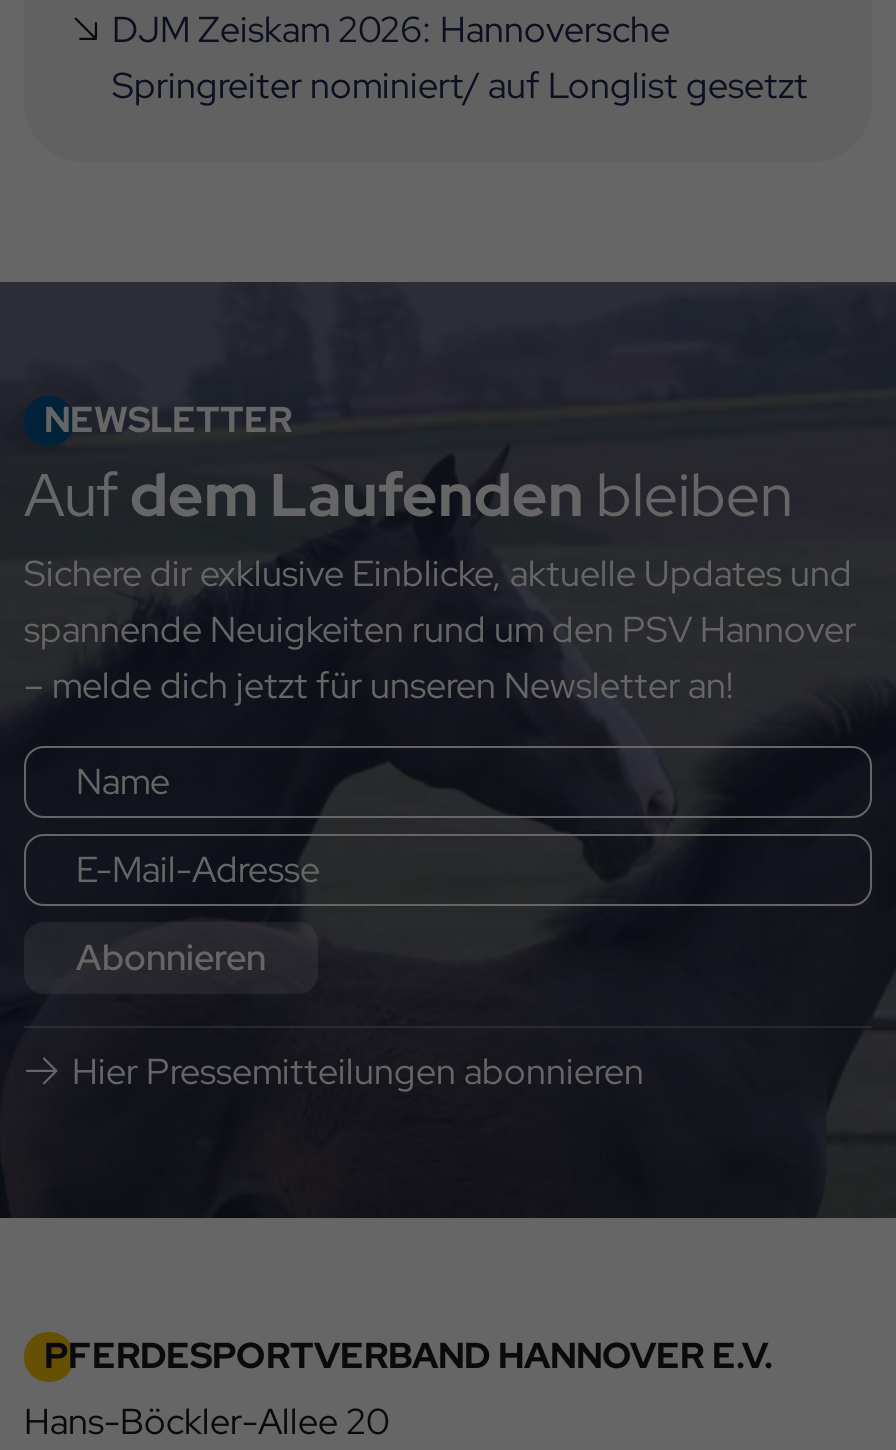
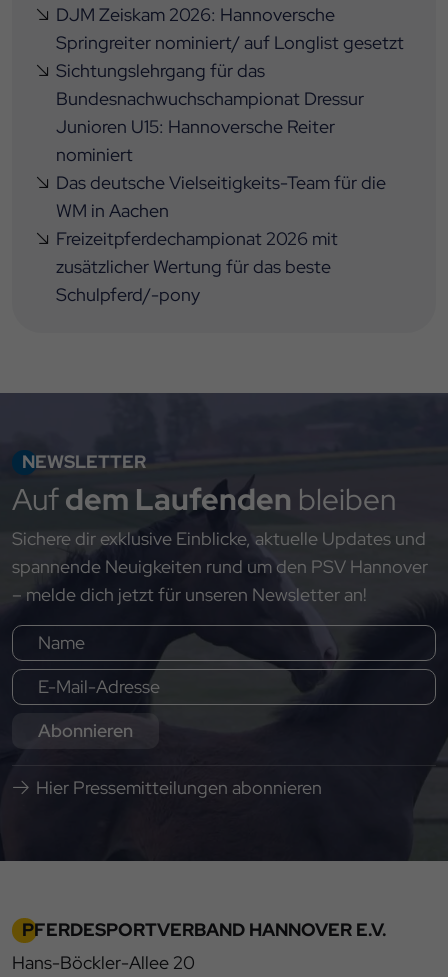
none -> [56,59,386,306] Sichtungslehrgang für das | Bundesnachwuchschampionat Dressur | Junioren U15: Hannoversche Reiter | nominiert | Das deutsche Vielseitigkeits-Team für die | WM in Aachen | Freizeitpferdechampionat 2026 mit | zusätzlicher Wertung für das beste | Schulpferd/-pony

